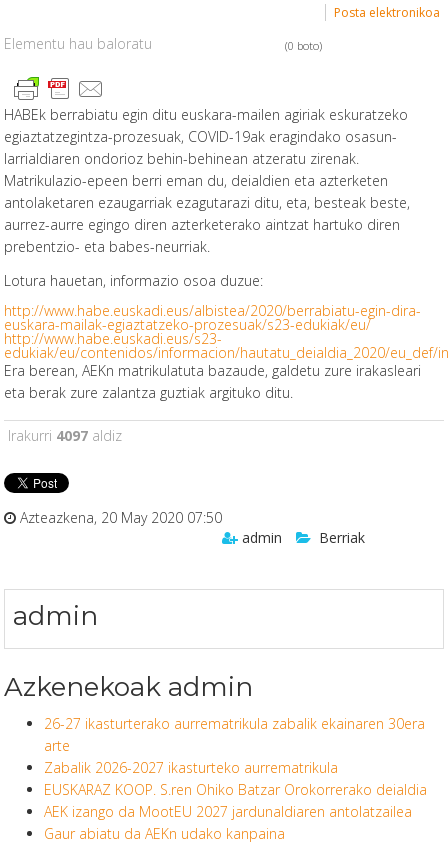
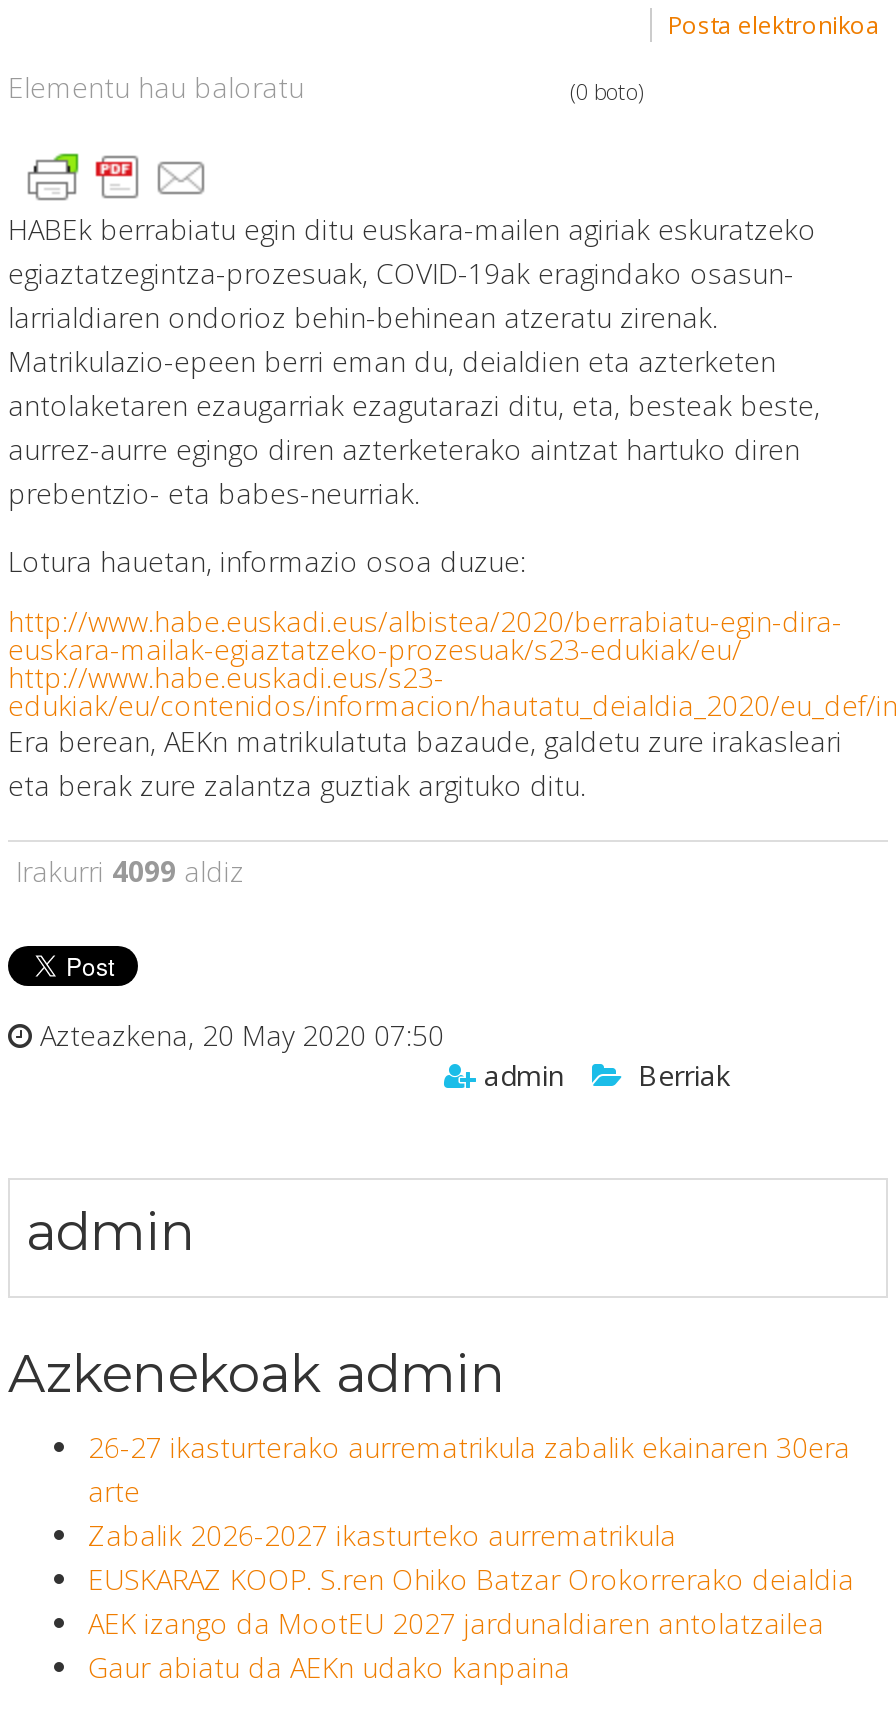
[8,426,122,445] Irakurri 4097 aldiz -> [16,853,244,891] Irakurri 4099 aldiz

